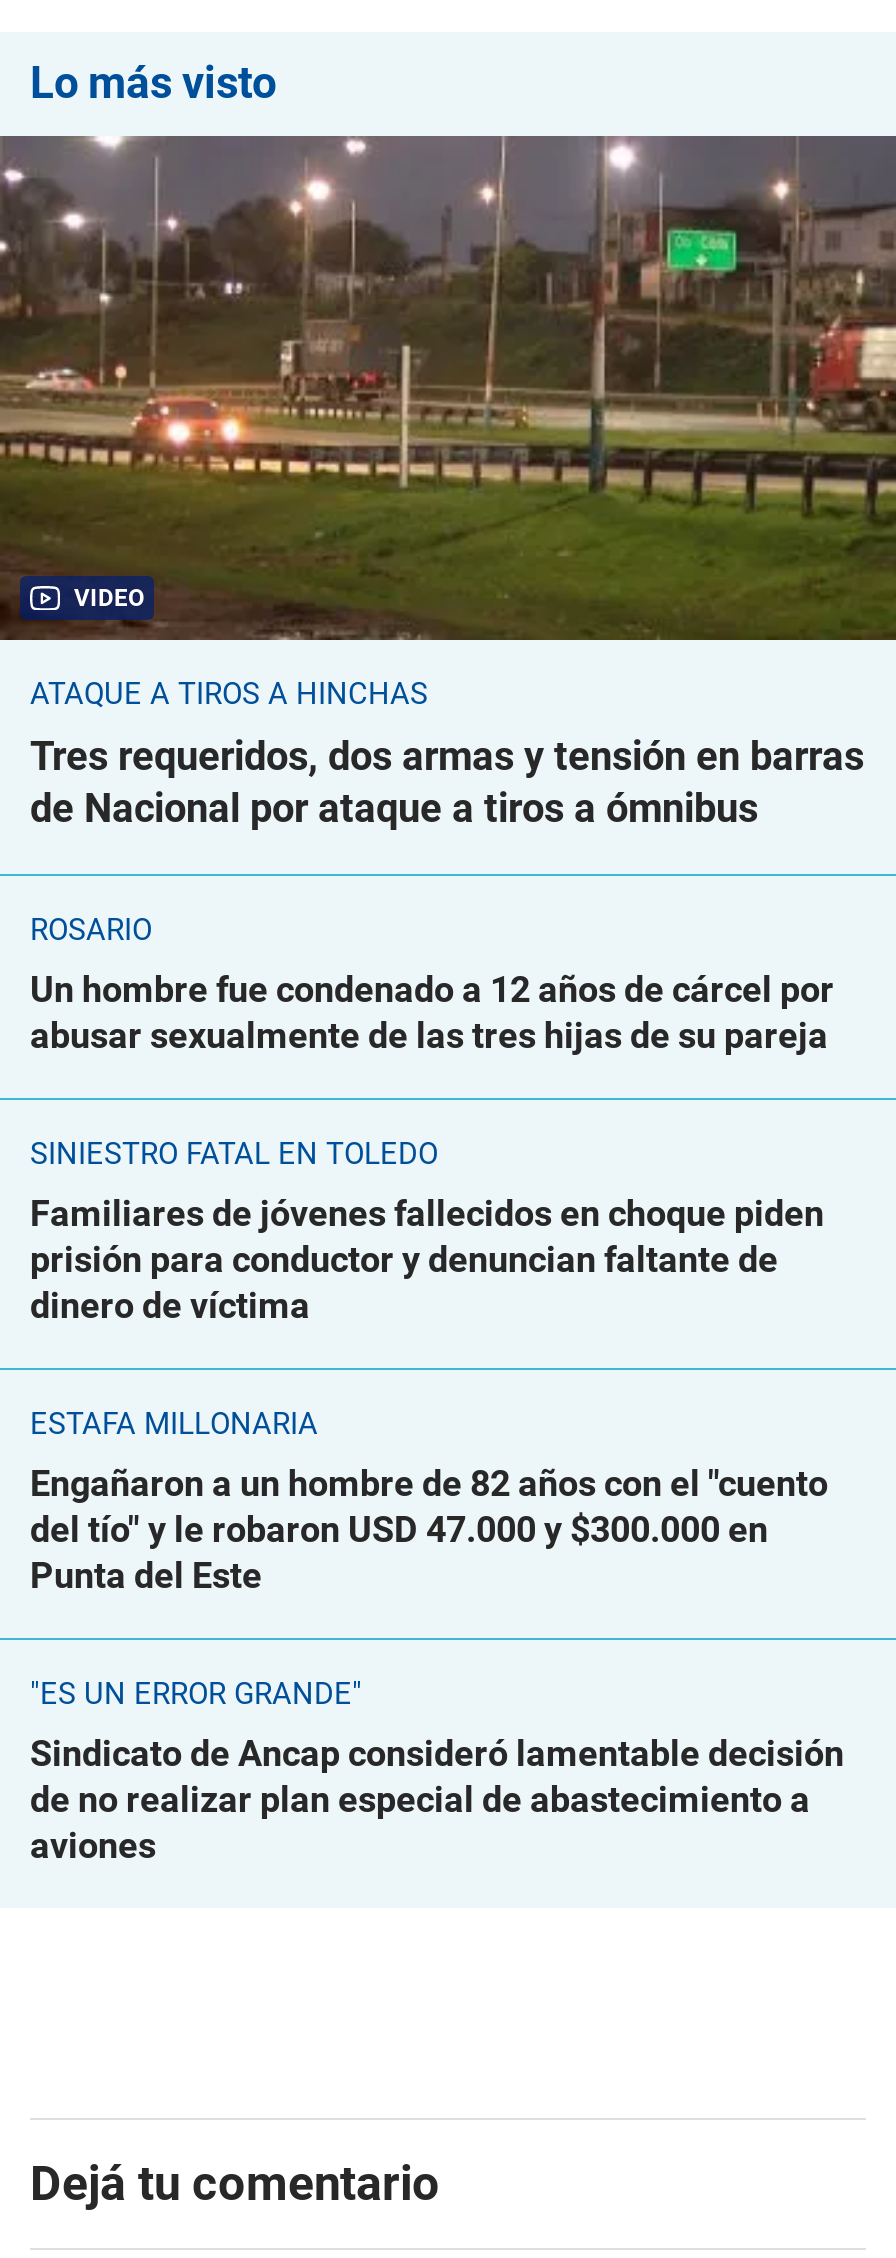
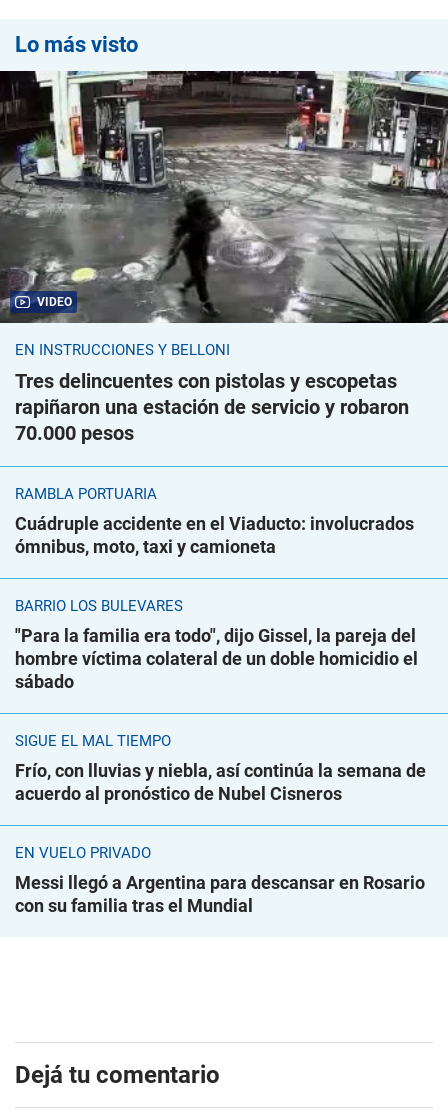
[6,134,890,832] [image] | ATAQUE A TIROS A HINCHAS | Tres requeridos, dos armas y tensión en barras | de Nacional por ataque a tiros a ómnibus -> [3,71,445,445] [image] | EN INSTRUCCIONES Y BELLONI | Tres delincuentes con pistolas y escopetas | rapiñaron una estación de servicio y robaron | 70.000 pesos
[30,912,152,948] ROSARIO -> [15,485,157,503] RAMBLA PORTUARIA
[30,968,834,1056] Un hombre fue condenado a 12 años de cárcel por | abusar sexualmente de las tres hijas de su pareja -> [15,513,414,557] Cuádruple accidente en el Viaducto: involucrados | ómnibus, moto, taxi y camioneta
[30,1136,438,1172] SINIESTRO FATAL EN TOLEDO -> [15,597,183,615] BARRIO LOS BULEVARES
[30,1192,824,1326] Familiares de jóvenes fallecidos en choque piden | prisión para conductor y denuncian faltante de | dinero de víctima -> [15,625,418,692] "Para la familia era todo", dijo Gissel, la pareja del | hombre víctima colateral de un doble homicidio el | sábado
[30,1406,318,1442] ESTAFA MILLONARIA -> [15,732,171,750] SIGUE EL MAL TIEMPO
[30,1462,828,1596] Engañaron a un hombre de 82 años con el "cuento | del tío" y le robaron USD 47.000 y $300.000 en | Punta del Este -> [15,760,426,804] Frío, con lluvias y niebla, así continúa la semana de | acuerdo al pronóstico de Nubel Cisneros
[30,1676,362,1712] "ES UN ERROR GRANDE" -> [15,844,151,862] EN VUELO PRIVADO
[30,1732,844,1866] Sindicato de Ancap consideró lamentable decisión | de no realizar plan especial de abastecimiento a | aviones -> [15,872,425,916] Messi llegó a Argentina para descansar en Rosario | con su familia tras el Mundial

